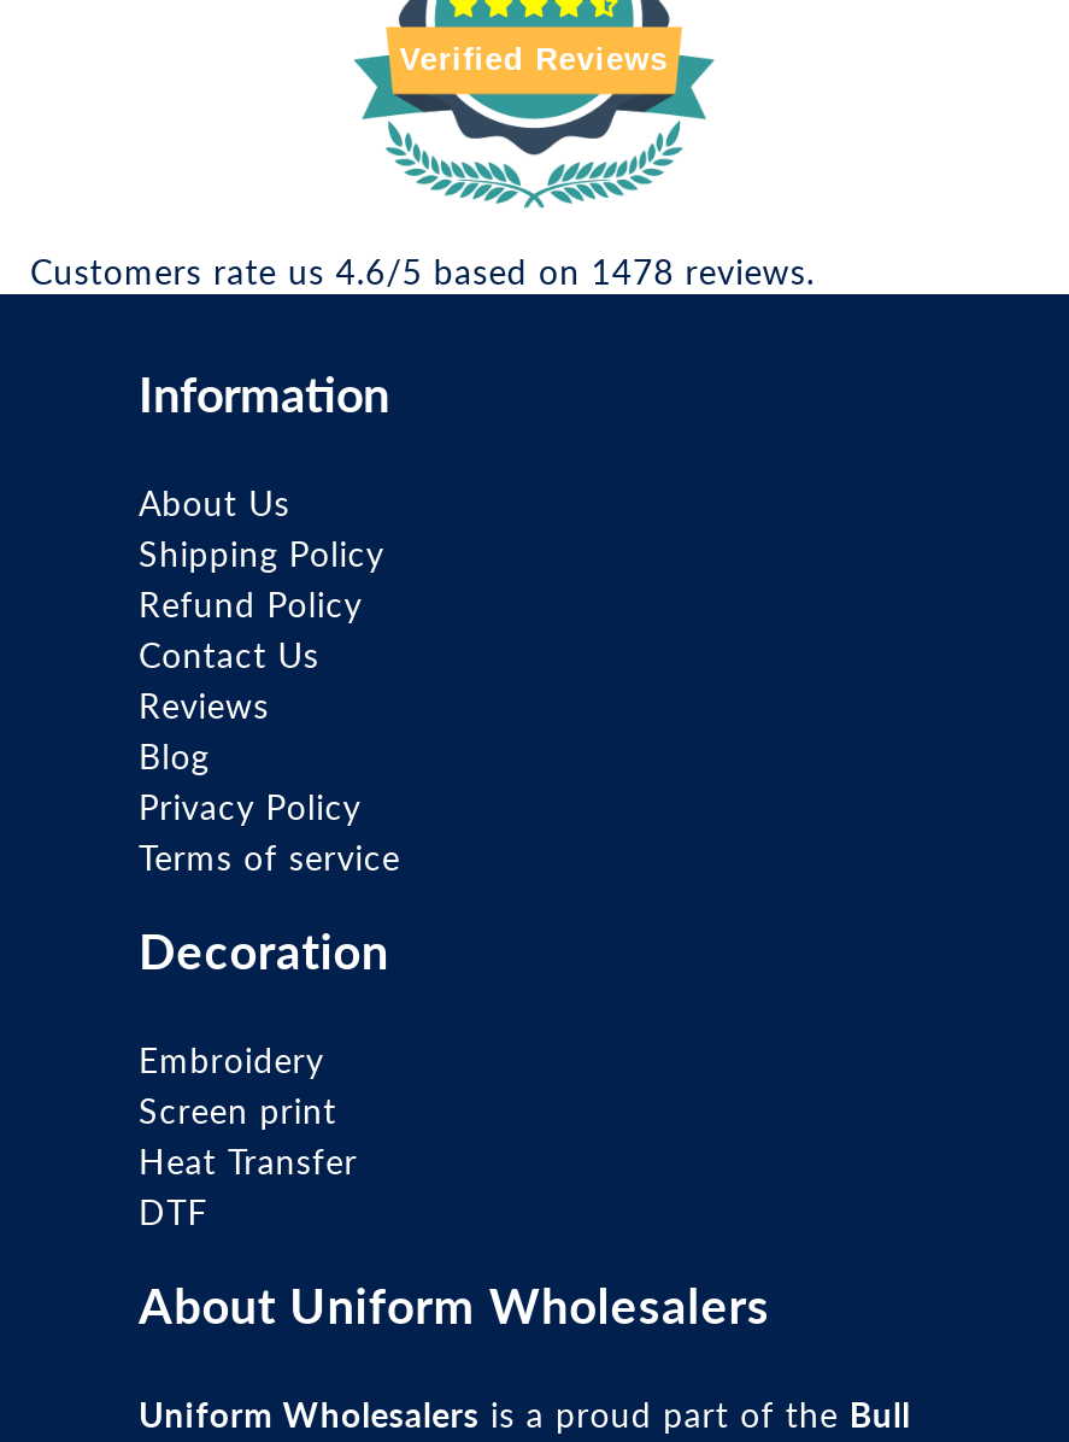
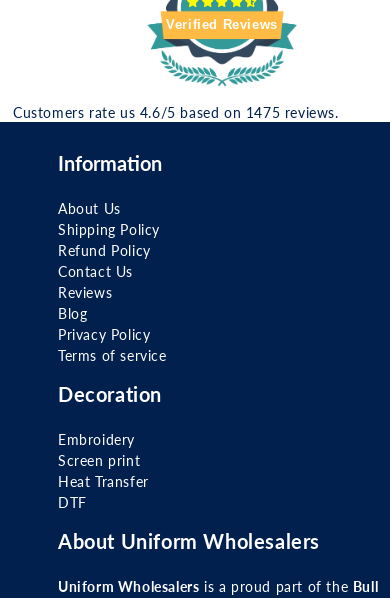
[30,251,815,292] Customers rate us 4.6/5 based on 1478 reviews. -> [13,104,339,121] Customers rate us 4.6/5 based on 1475 reviews.

